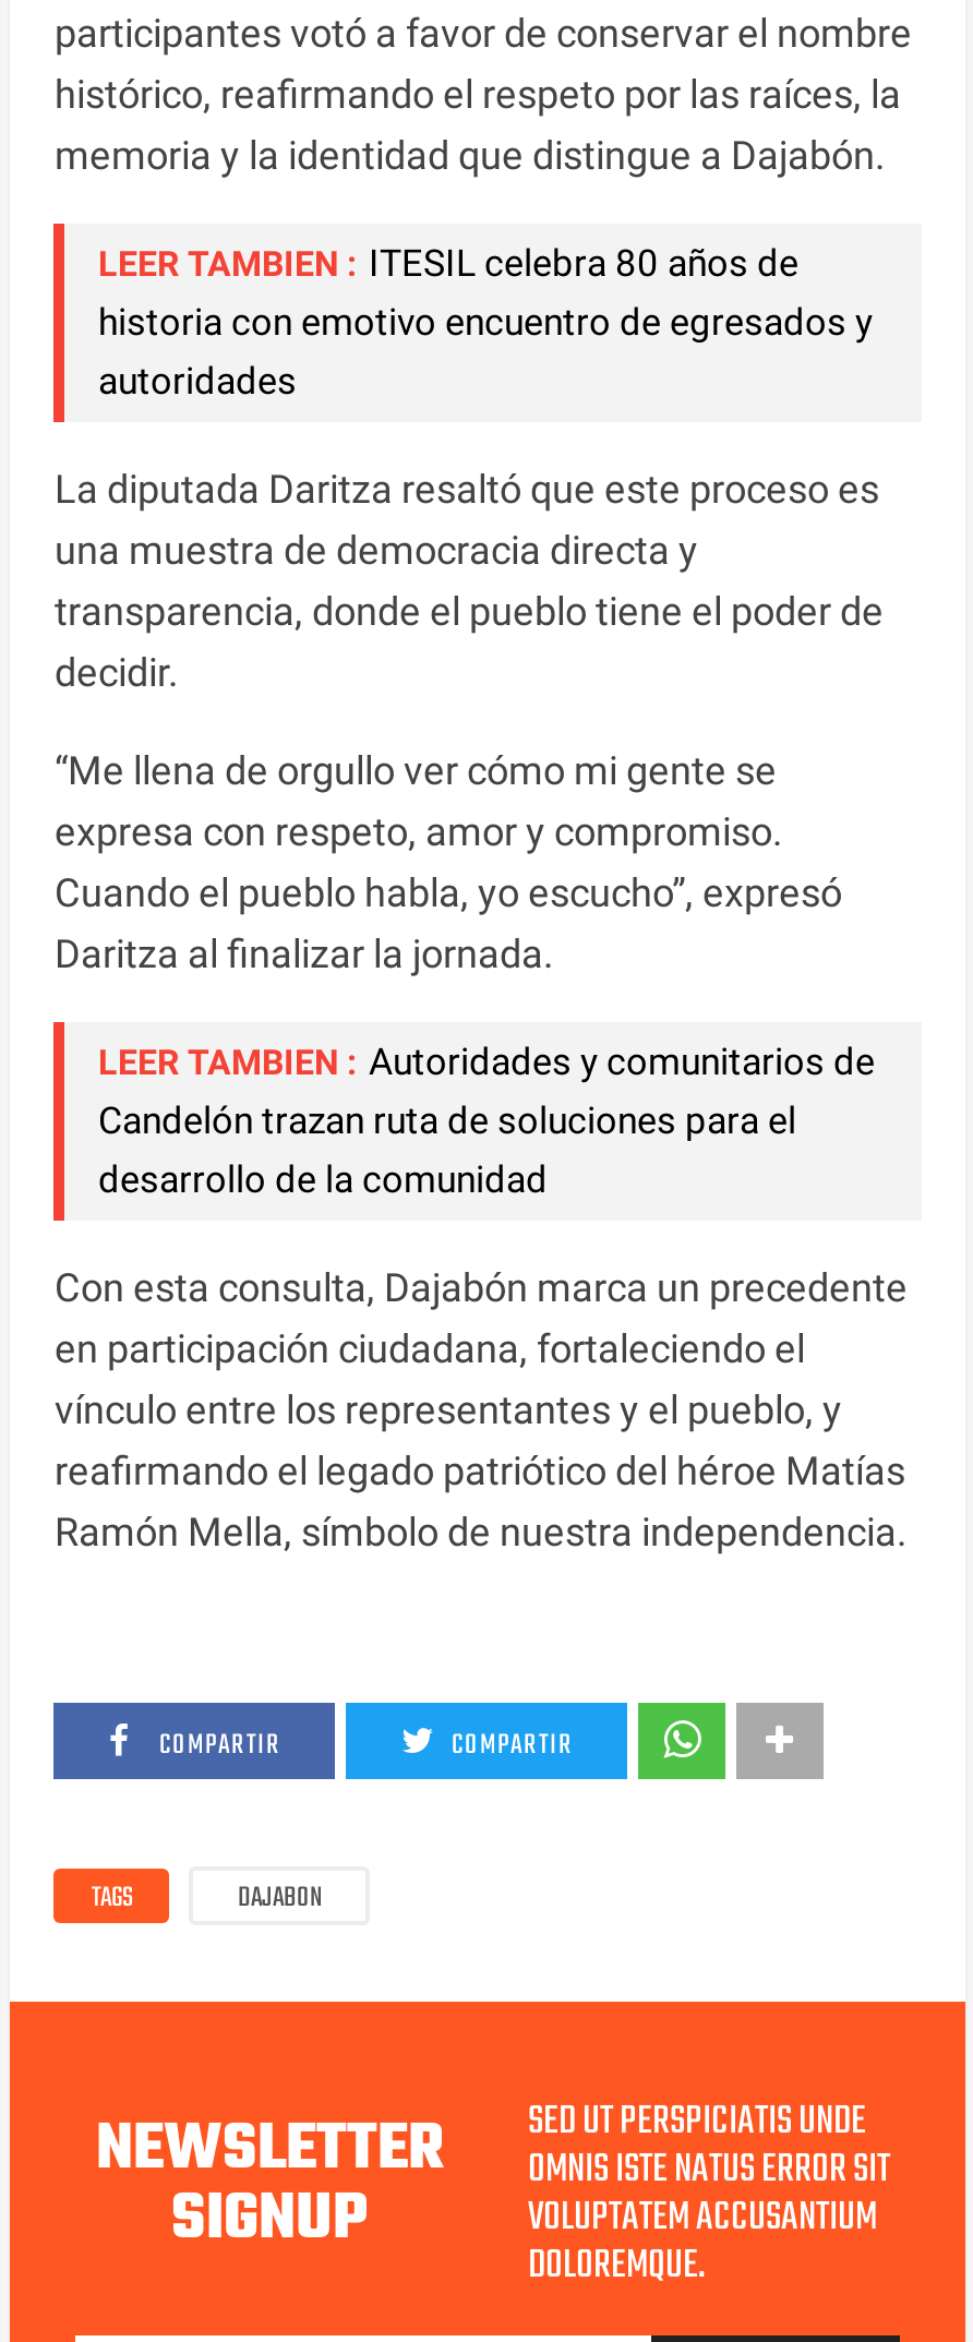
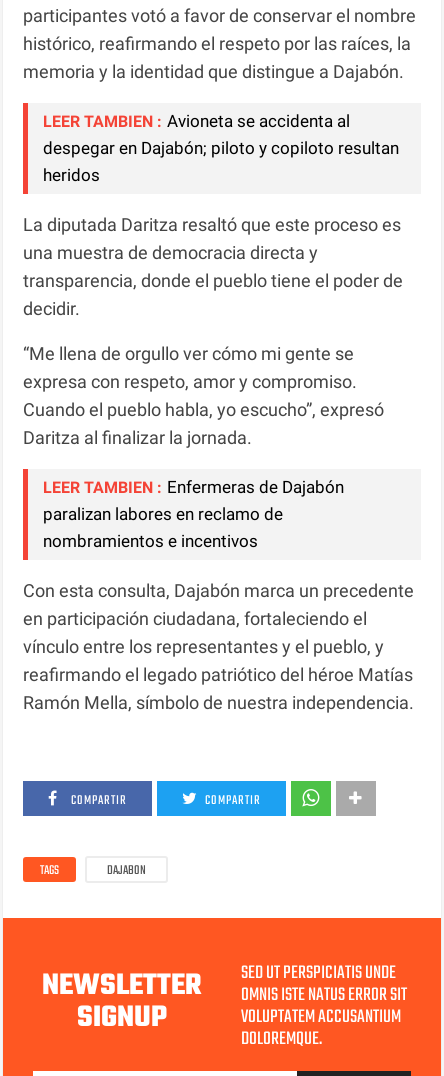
[98,241,873,402] LEER TAMBIEN : ITESIL celebra 80 años de | historia con emotivo encuentro de egresados y | autoridades -> [43,111,399,185] LEER TAMBIEN : Avioneta se accidenta al | despegar en Dajabón; piloto y copiloto resultan | heridos
[98,1039,875,1201] LEER TAMBIEN : Autoridades y comunitarios de | Candelón trazan ruta de soluciones para el | desarrollo de la comunidad -> [43,477,344,551] LEER TAMBIEN : Enfermeras de Dajabón | paralizan labores en reclamo de | nombramientos e incentivos

